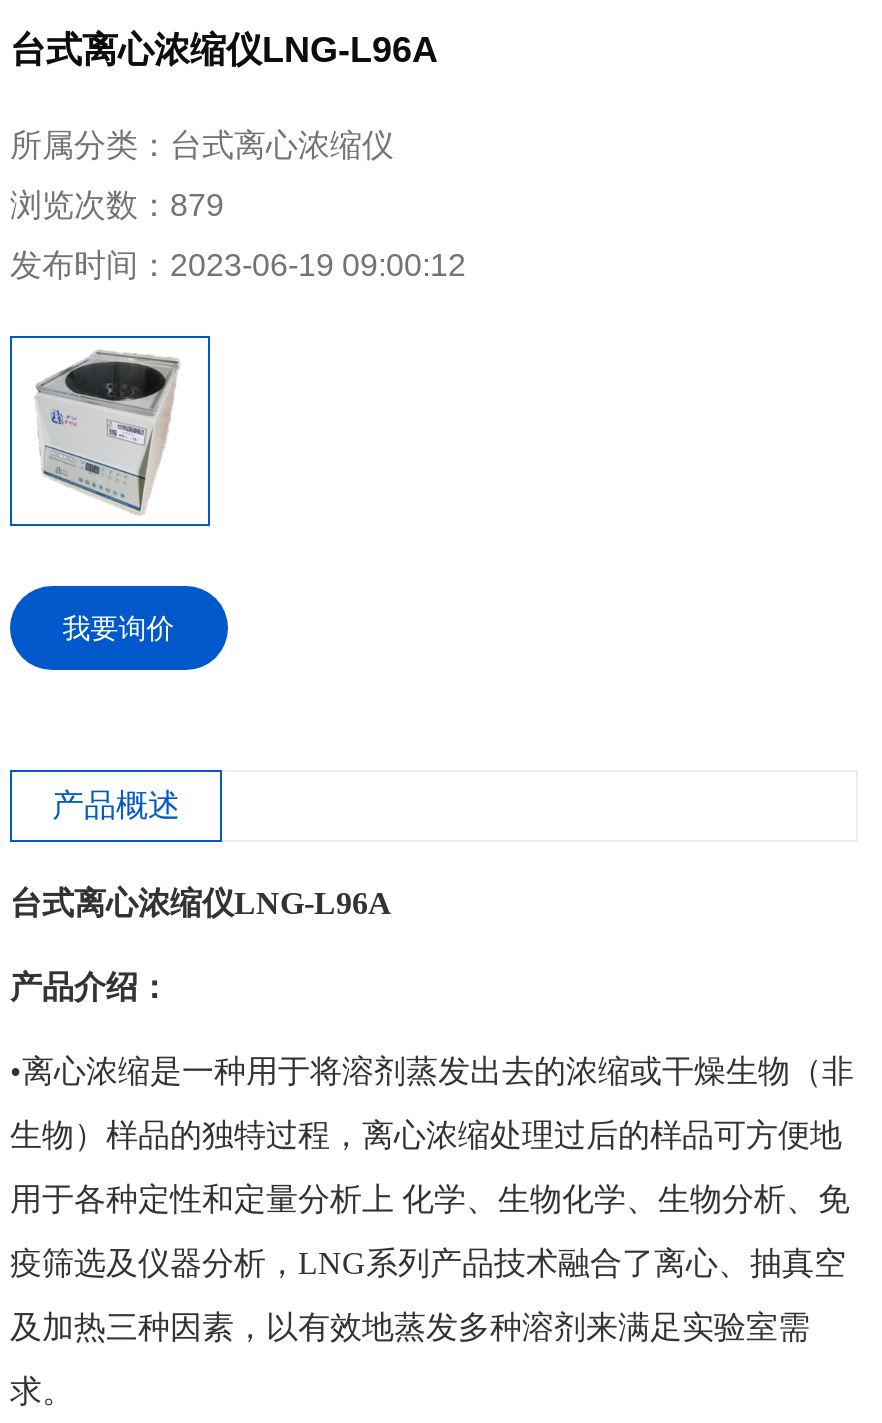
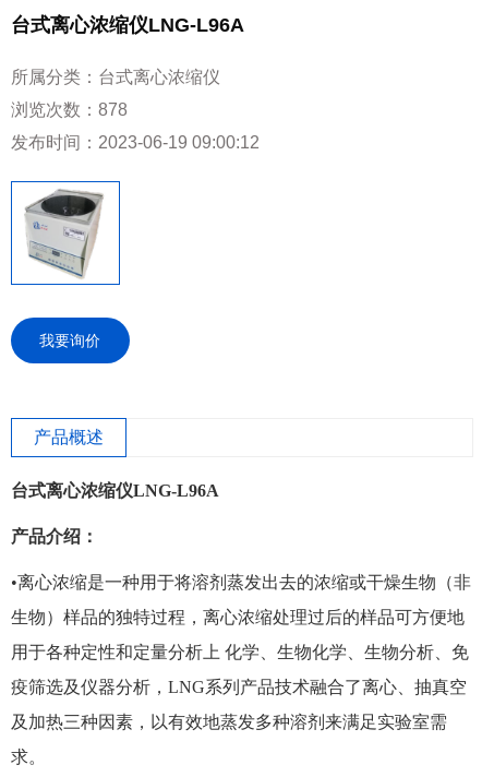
[10,189,224,223] 浏览次数：879 -> [11,101,128,119] 浏览次数：878

